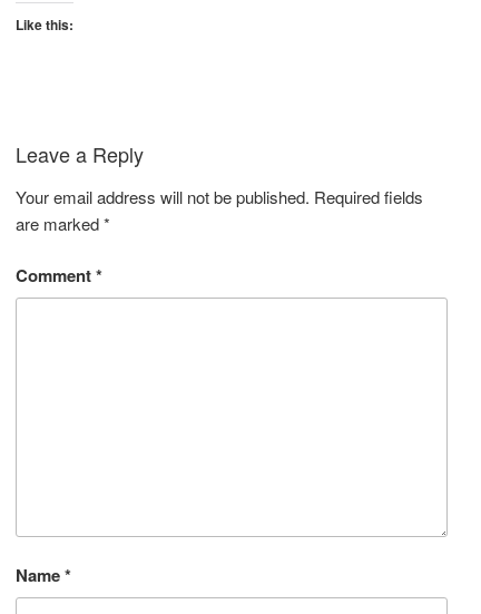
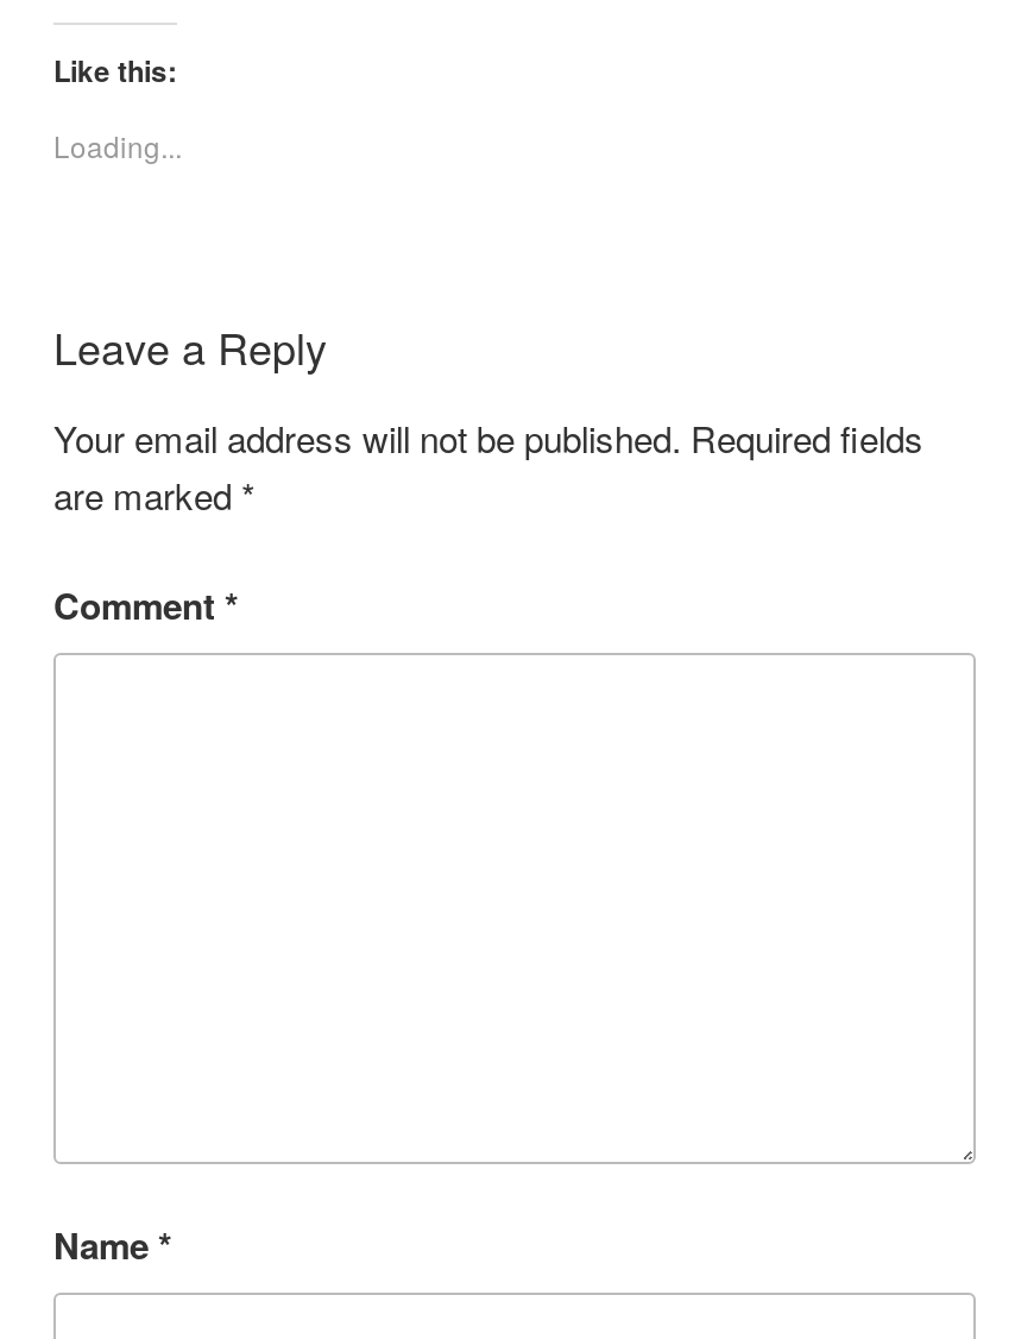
none -> [53,125,182,165] Loading...

